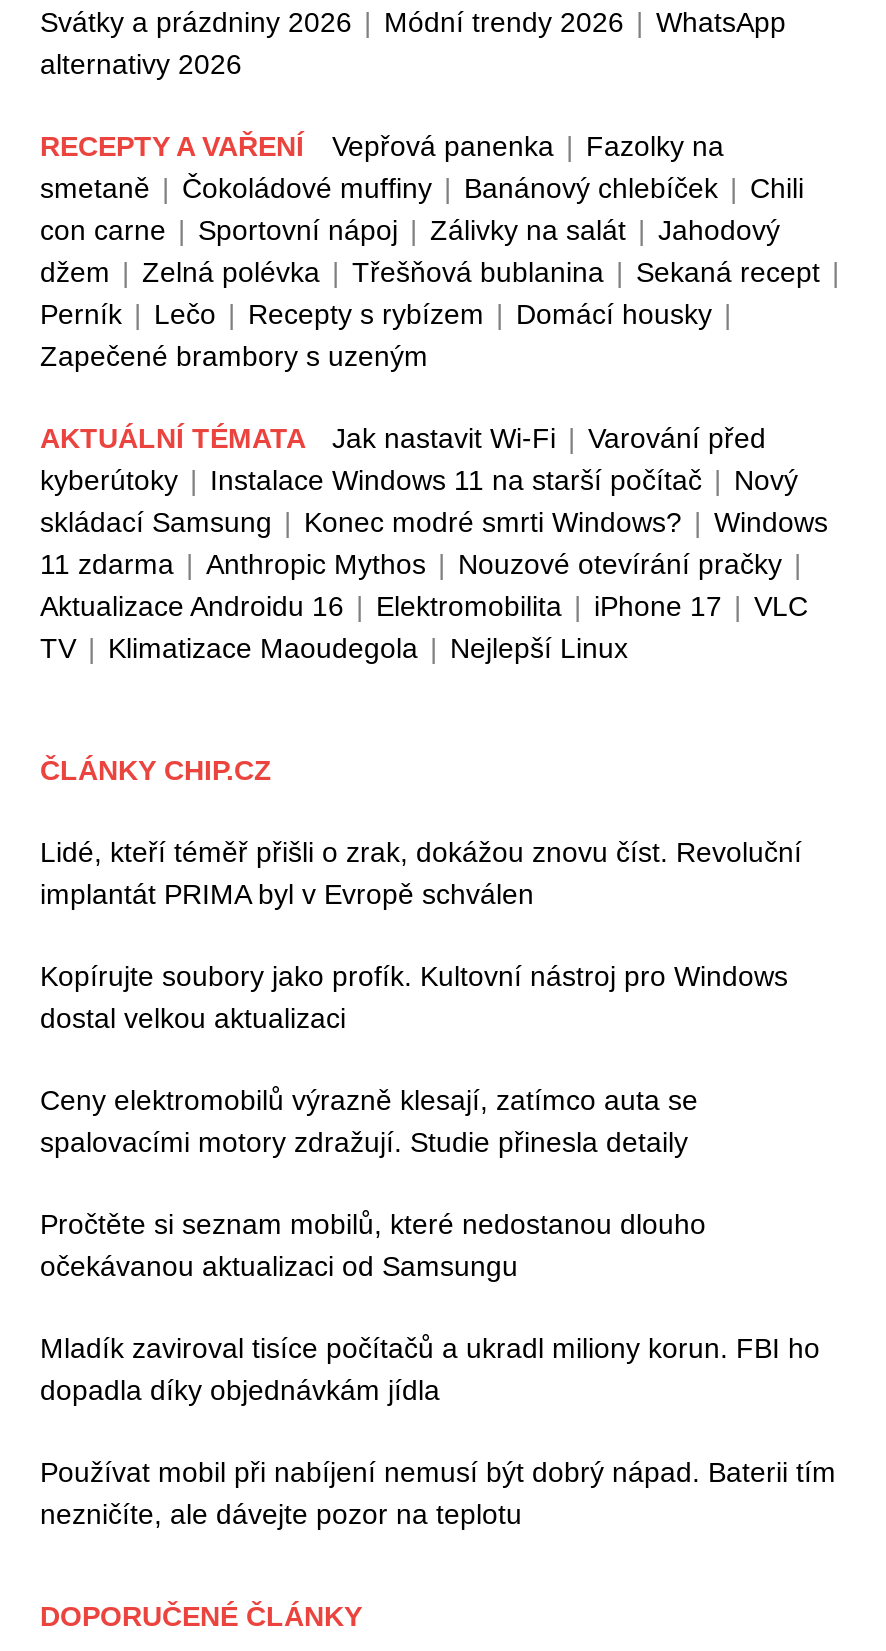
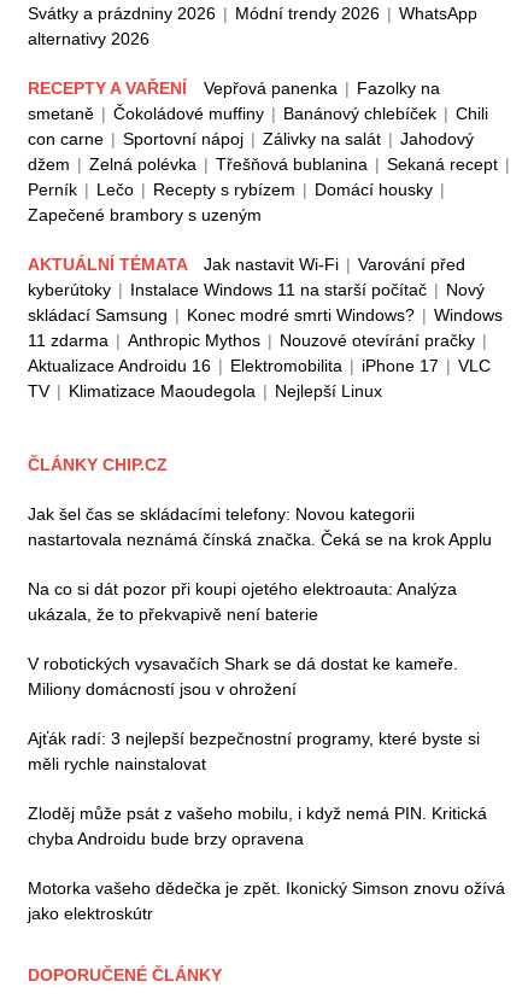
[40,837,802,911] Lidé, kteří téměř přišli o zrak, dokážou znovu číst. Revoluční | implantát PRIMA byl v Evropě schválen -> [28,505,492,549] Jak šel čas se skládacími telefony: Novou kategorii | nastartovala neznámá čínská značka. Čeká se na krok Applu
[40,961,788,1035] Kopírujte soubory jako profík. Kultovní nástroj pro Windows | dostal velkou aktualizaci -> [28,580,457,624] Na co si dát pozor při koupi ojetého elektroauta: Analýza | ukázala, že to překvapivě není baterie
[40,1085,698,1159] Ceny elektromobilů výrazně klesají, zatímco auta se | spalovacími motory zdražují. Studie přinesla detaily -> [28,654,458,699] V robotických vysavačích Shark se dá dostat ke kameře. | Miliony domácností jsou v ohrožení
[40,1209,706,1283] Pročtěte si seznam mobilů, které nedostanou dlouho | očekávanou aktualizaci od Samsungu -> [28,729,480,774] Ajťák radí: 3 nejlepší bezpečnostní programy, které byste si | měli rychle nainstalovat
[40,1333,820,1407] Mladík zaviroval tisíce počítačů a ukradl miliony korun. FBI ho | dopadla díky objednávkám jídla -> [28,804,487,849] Zloděj může psát z vašeho mobilu, i když nemá PIN. Kritická | chyba Androidu bude brzy opravena
[40,1457,836,1531] Používat mobil při nabíjení nemusí být dobrý nápad. Baterii tím | nezničíte, ale dávejte pozor na teplotu -> [28,879,505,923] Motorka vašeho dědečka je zpět. Ikonický Simson znovu ožívá | jako elektroskútr

